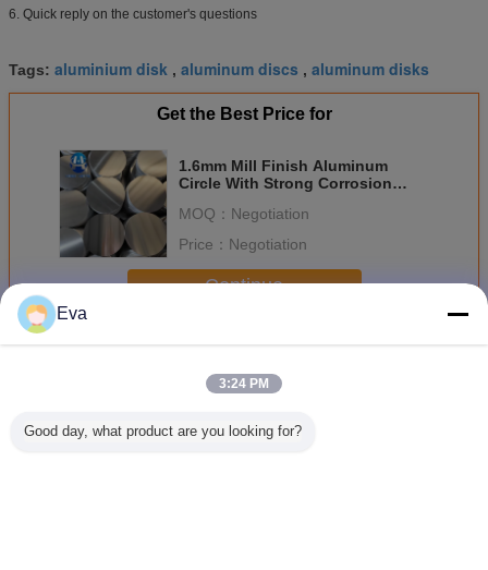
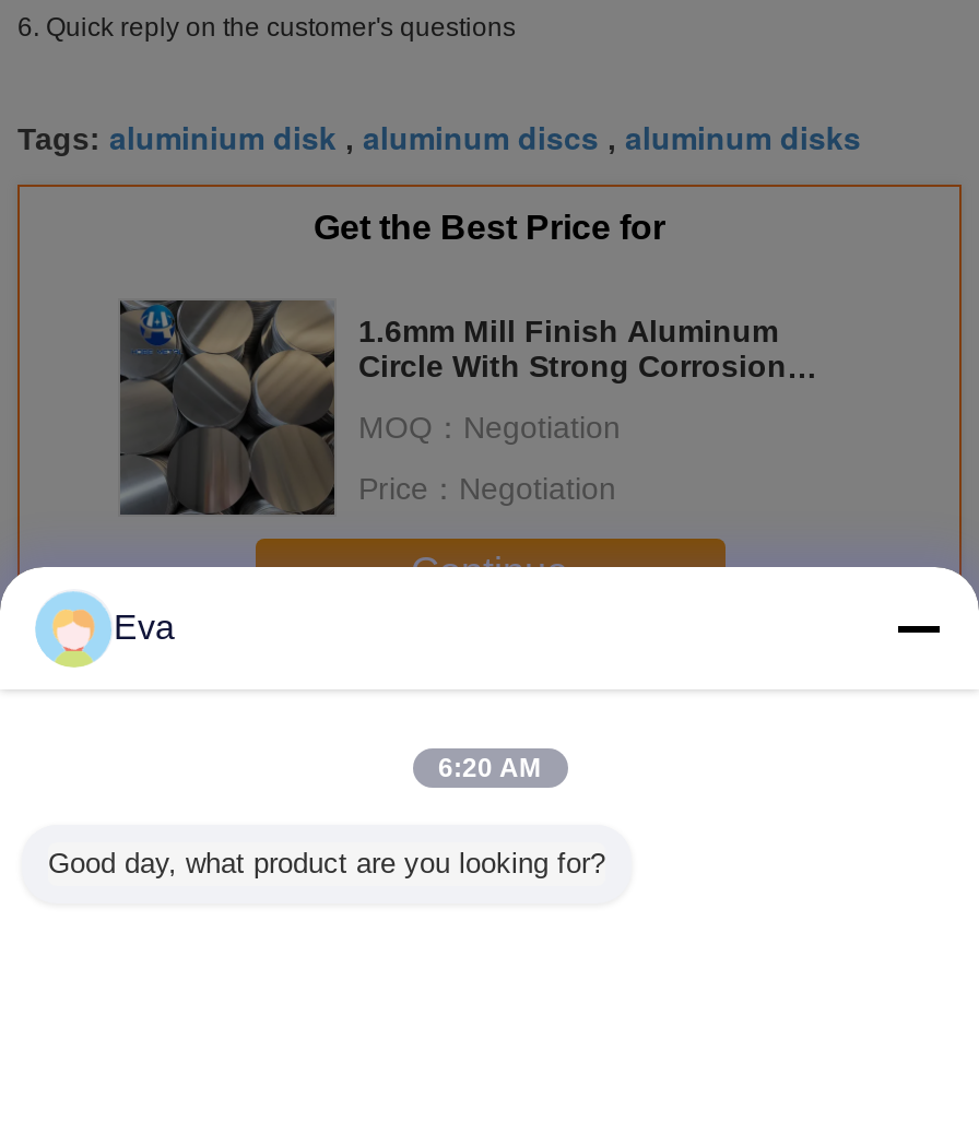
[219,376,269,391] 3:24 PM -> [438,753,541,783] 6:20 AM

